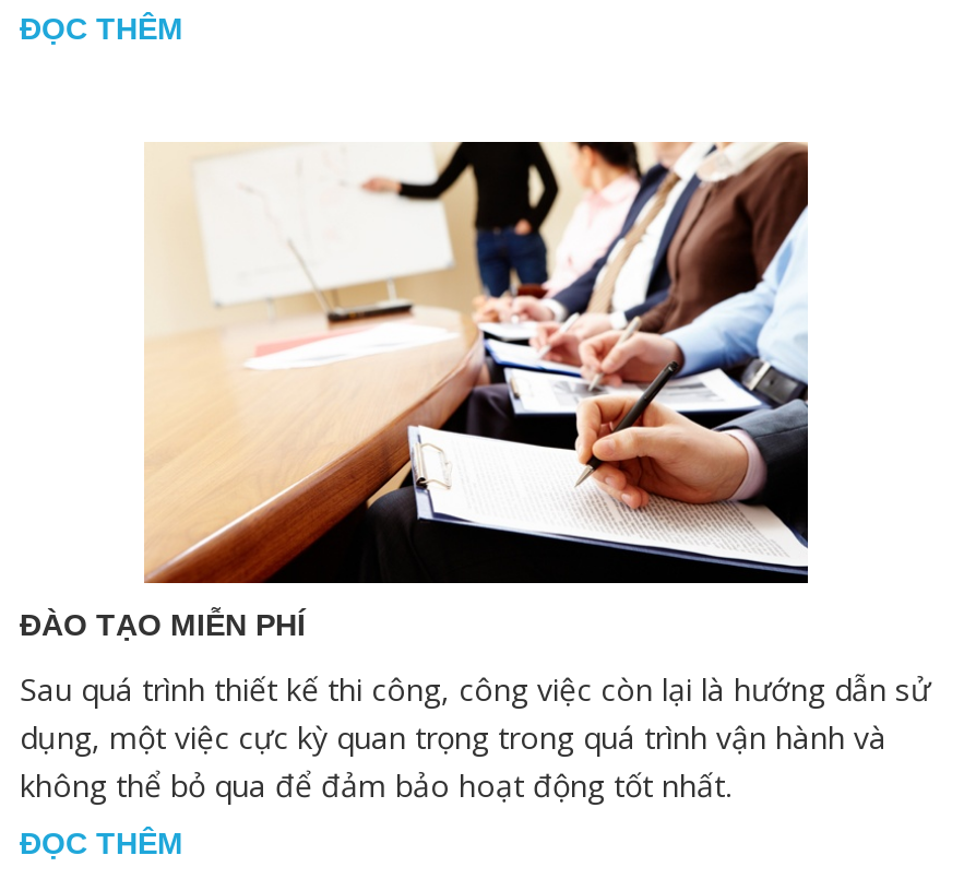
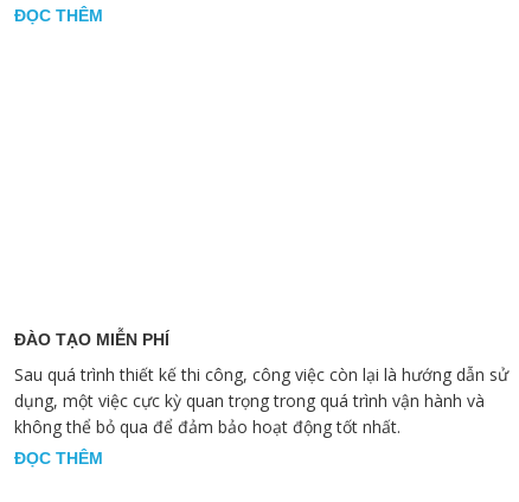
[142,140,810,585] [image] -> none

